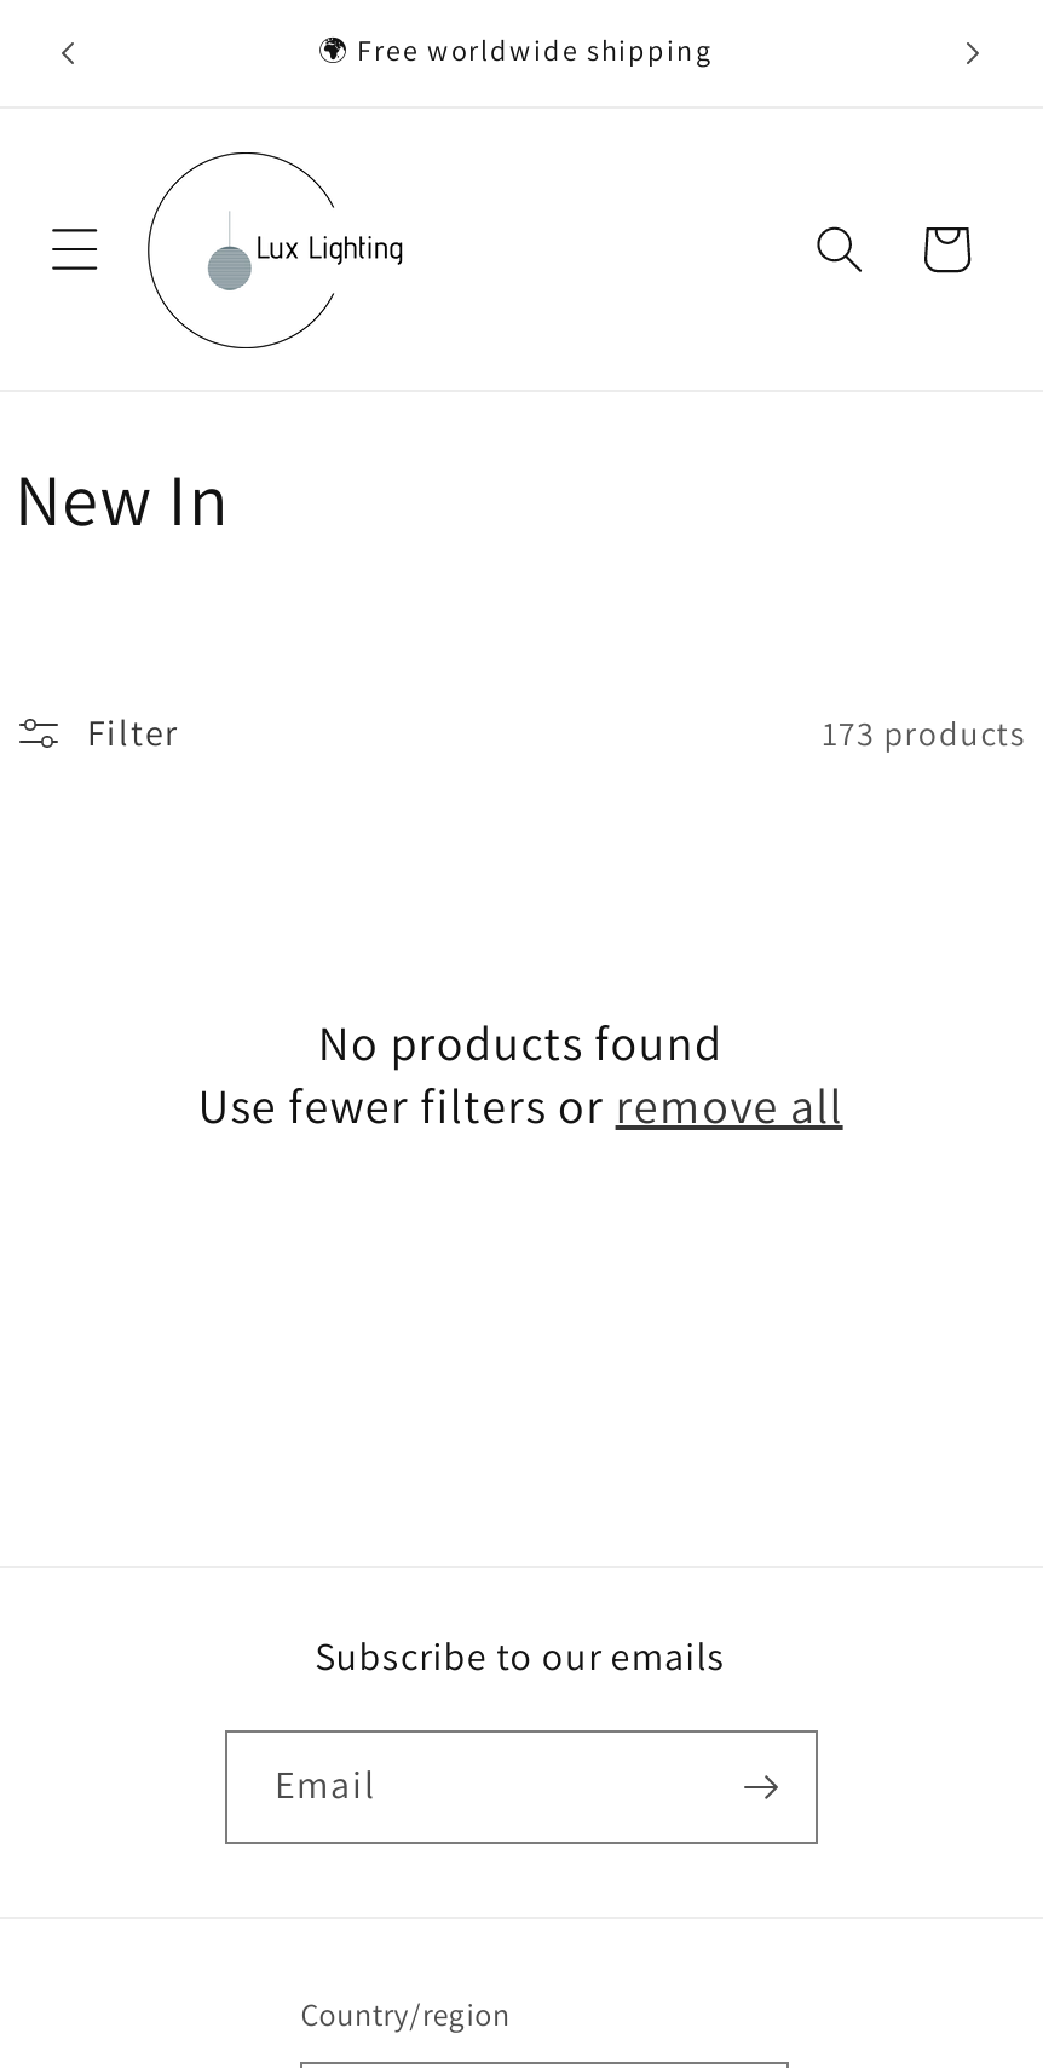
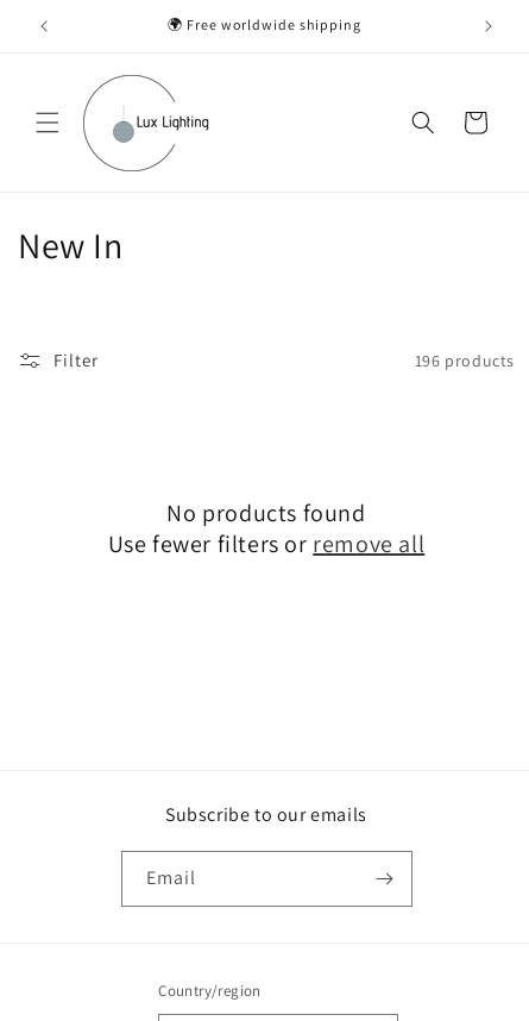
[822,710,1026,754] 173 products -> [415,349,515,371] 196 products

